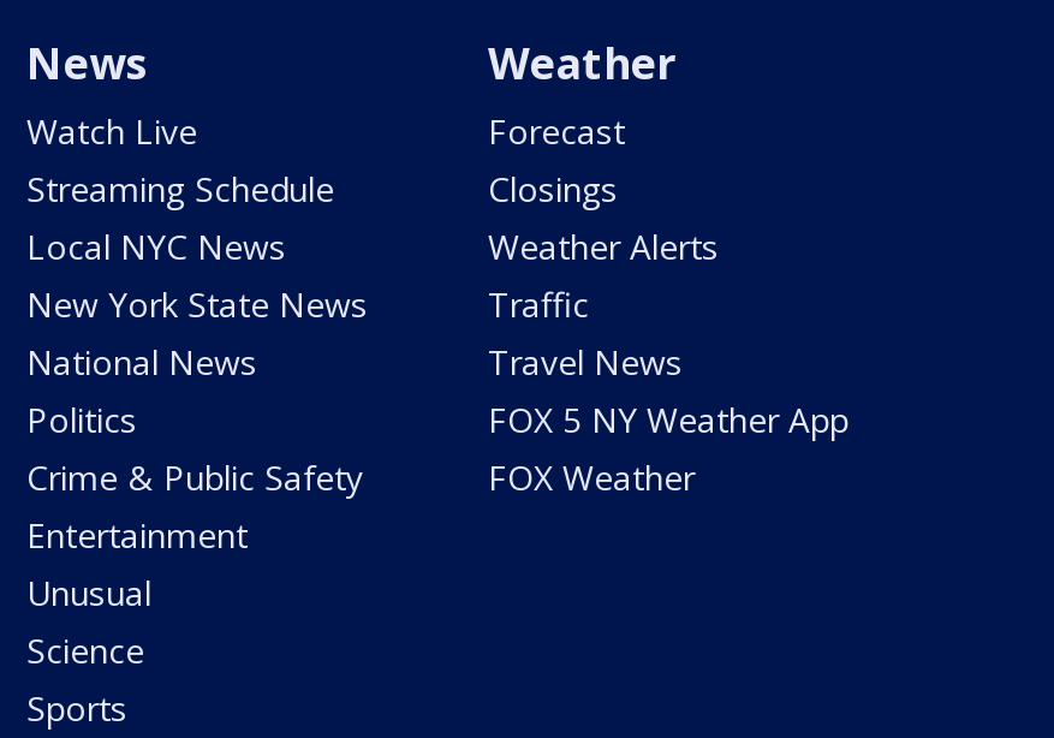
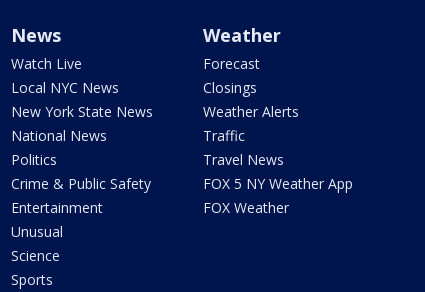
[26,166,334,212] Streaming Schedule -> none

